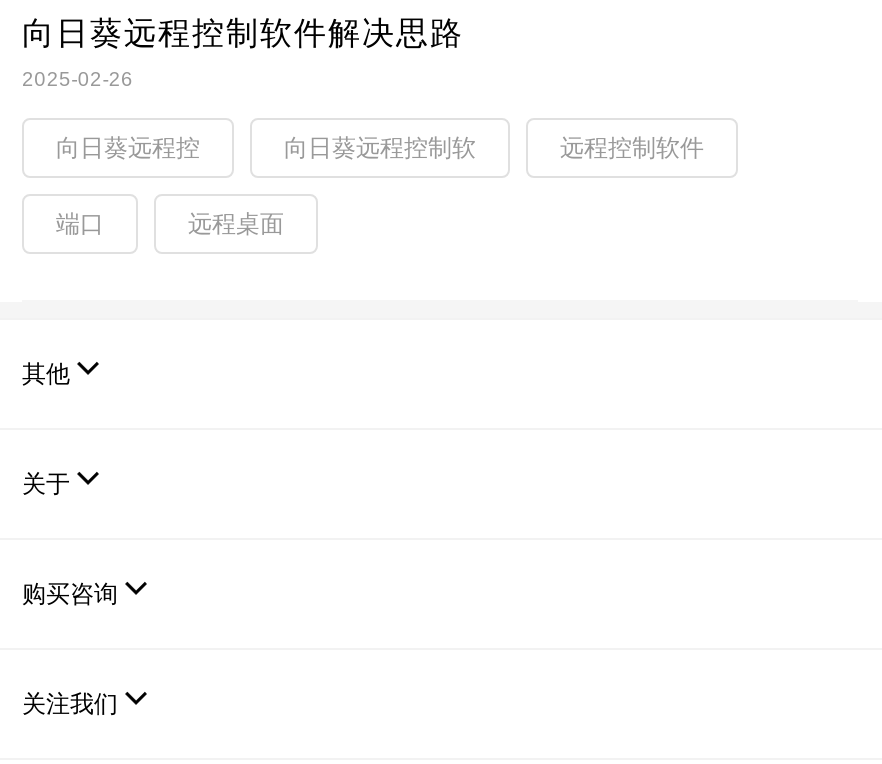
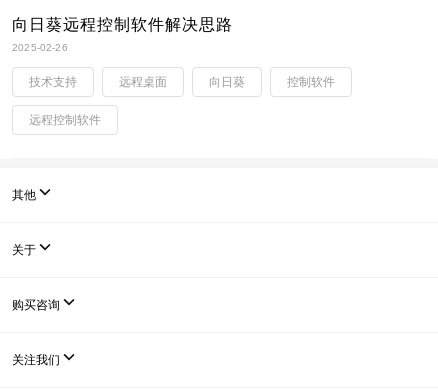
[56,134,476,238] 向日葵远程控 | 向日葵远程控制软 | 端口 -> [29,75,77,89] 技术支持
moved [560,134,704,162] -> [29,113,101,127]: 远程控制软件
moved [188,210,284,238] -> [119,75,167,89]: 远程桌面
none -> [209,75,335,89] 向日葵 | 控制软件

